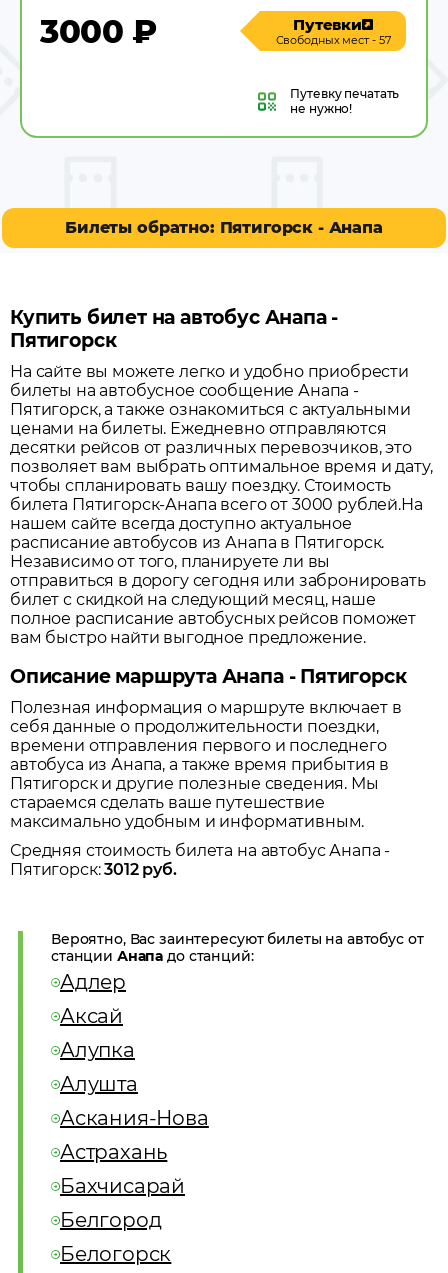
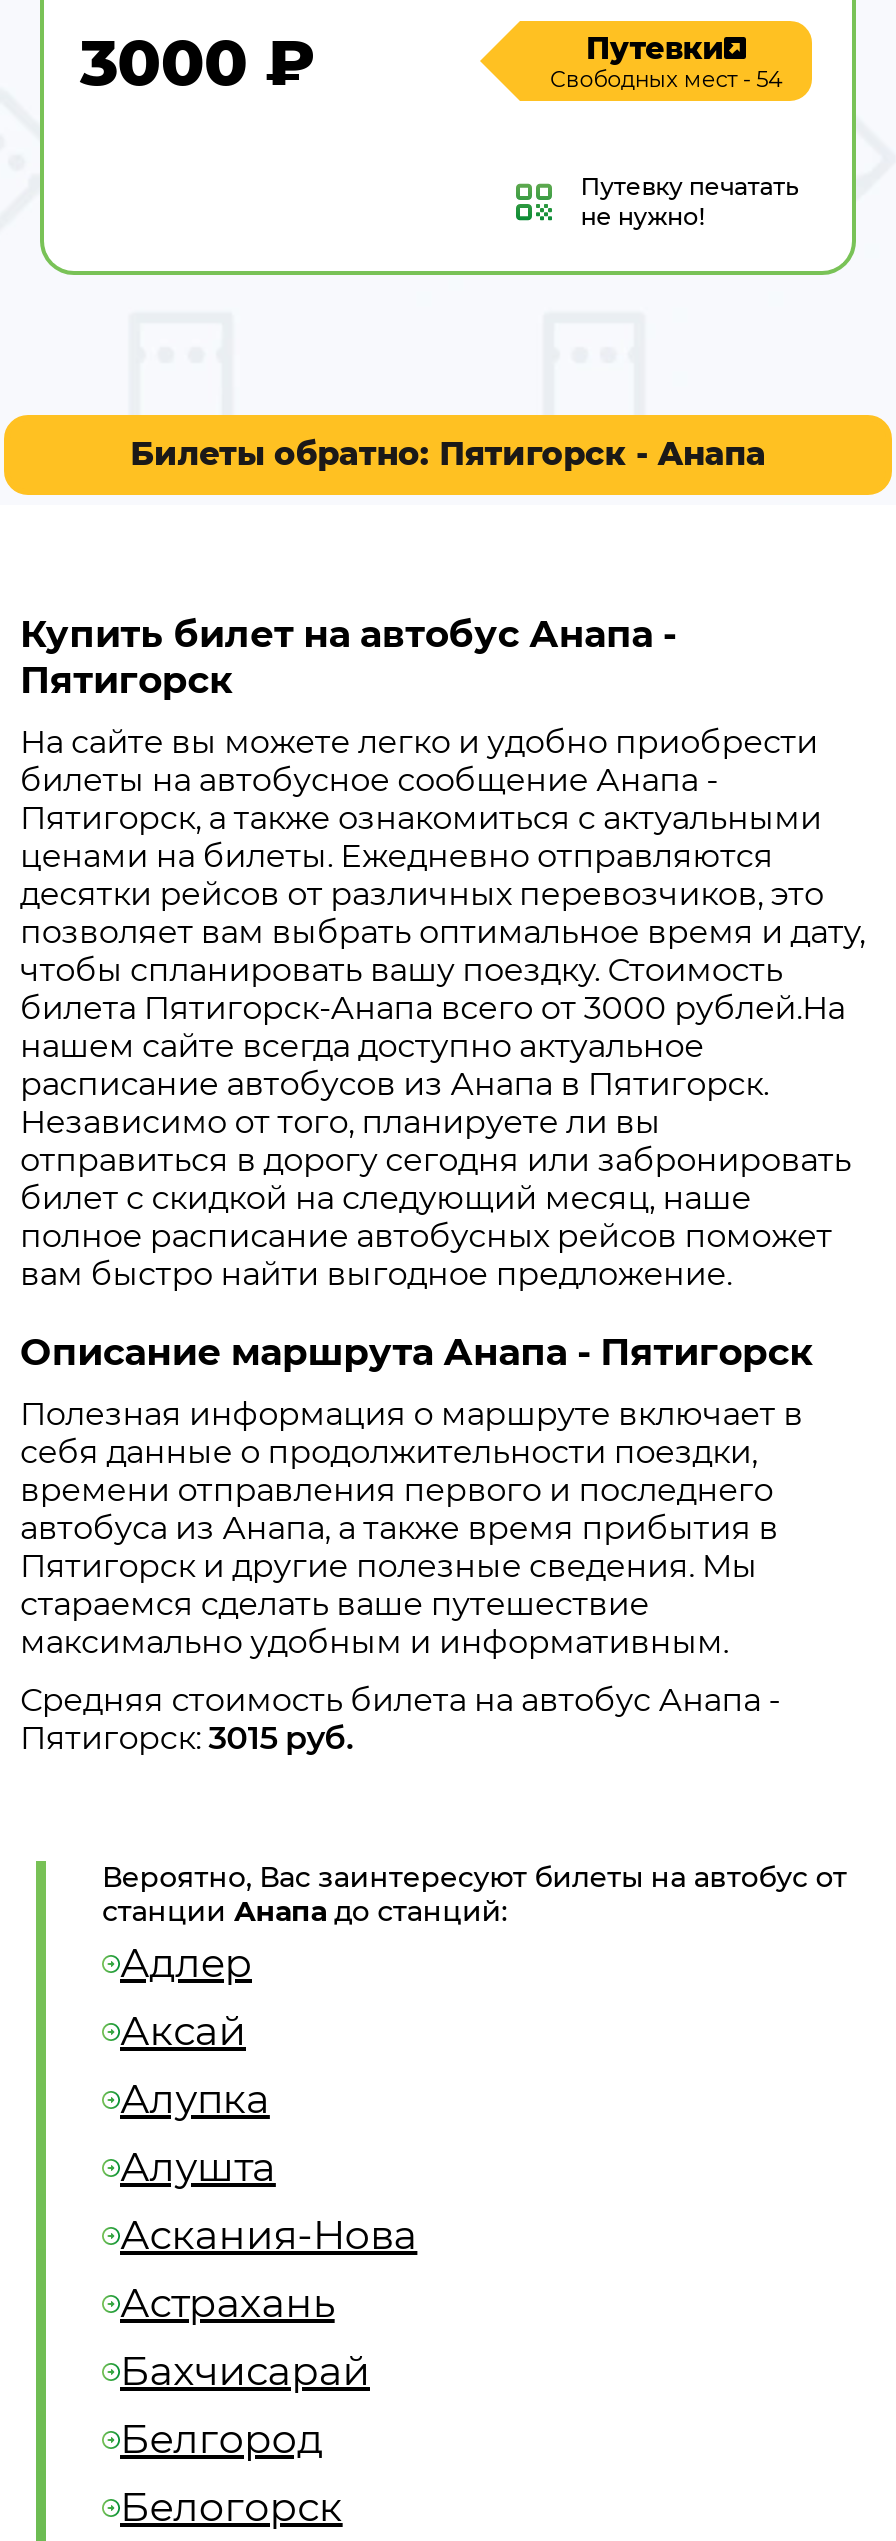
[275,32,390,46] Свободных мест - 57 -> [550,64,782,92] Свободных мест - 54
[10,860,177,879] Пятигорск: 3012 руб. -> [20,1719,354,1757] Пятигорск: 3015 руб.

